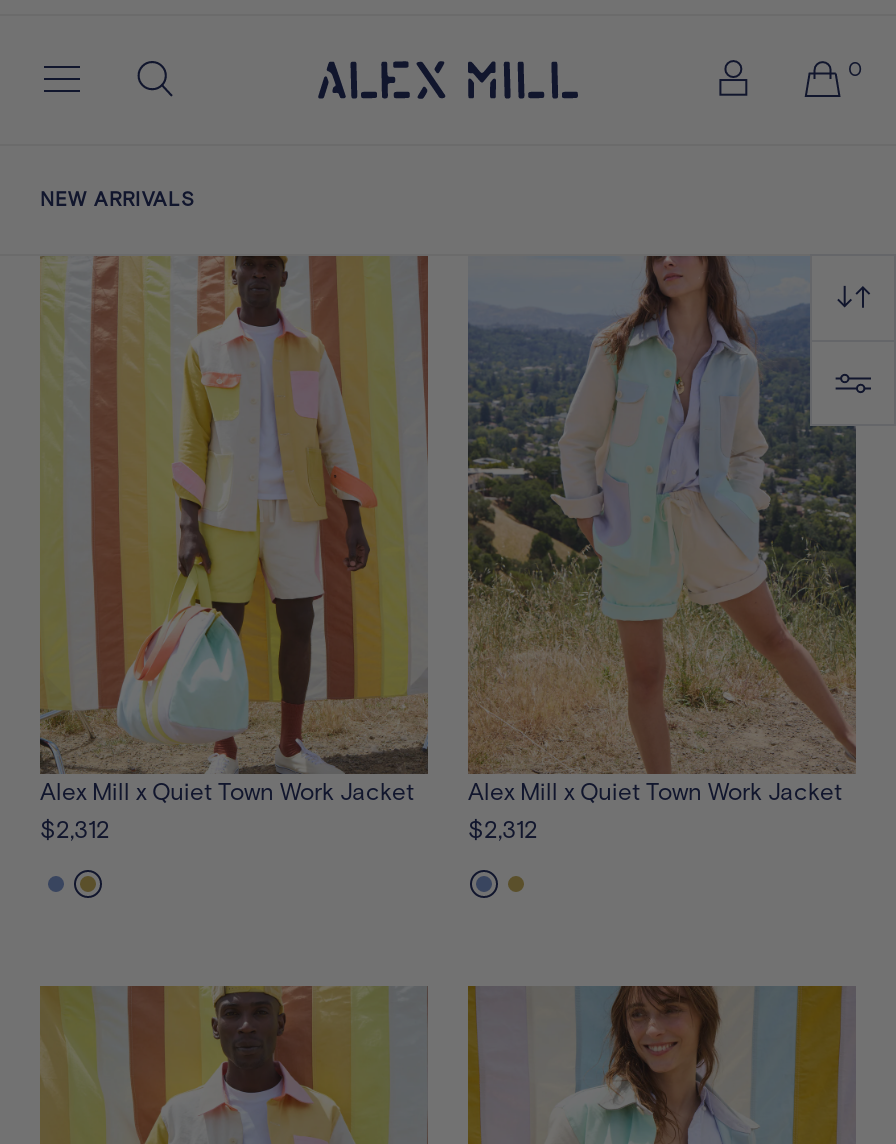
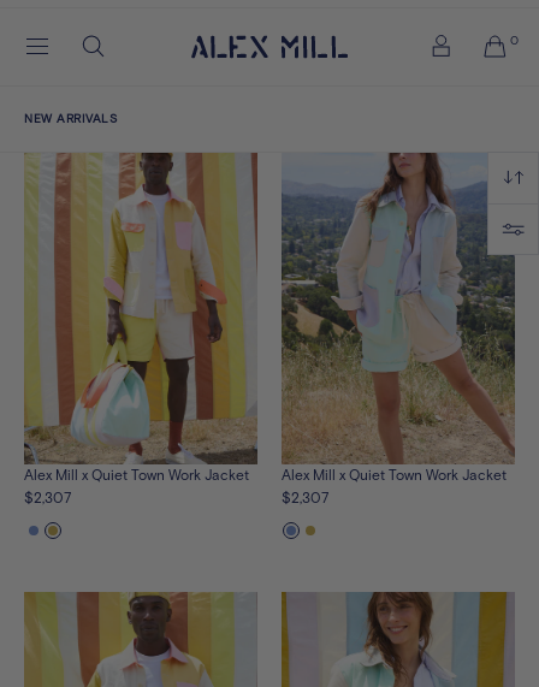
[40,813,110,843] $2,312 -> [24,488,71,506] $2,307
[468,813,538,843] $2,312 -> [282,488,328,506] $2,307

